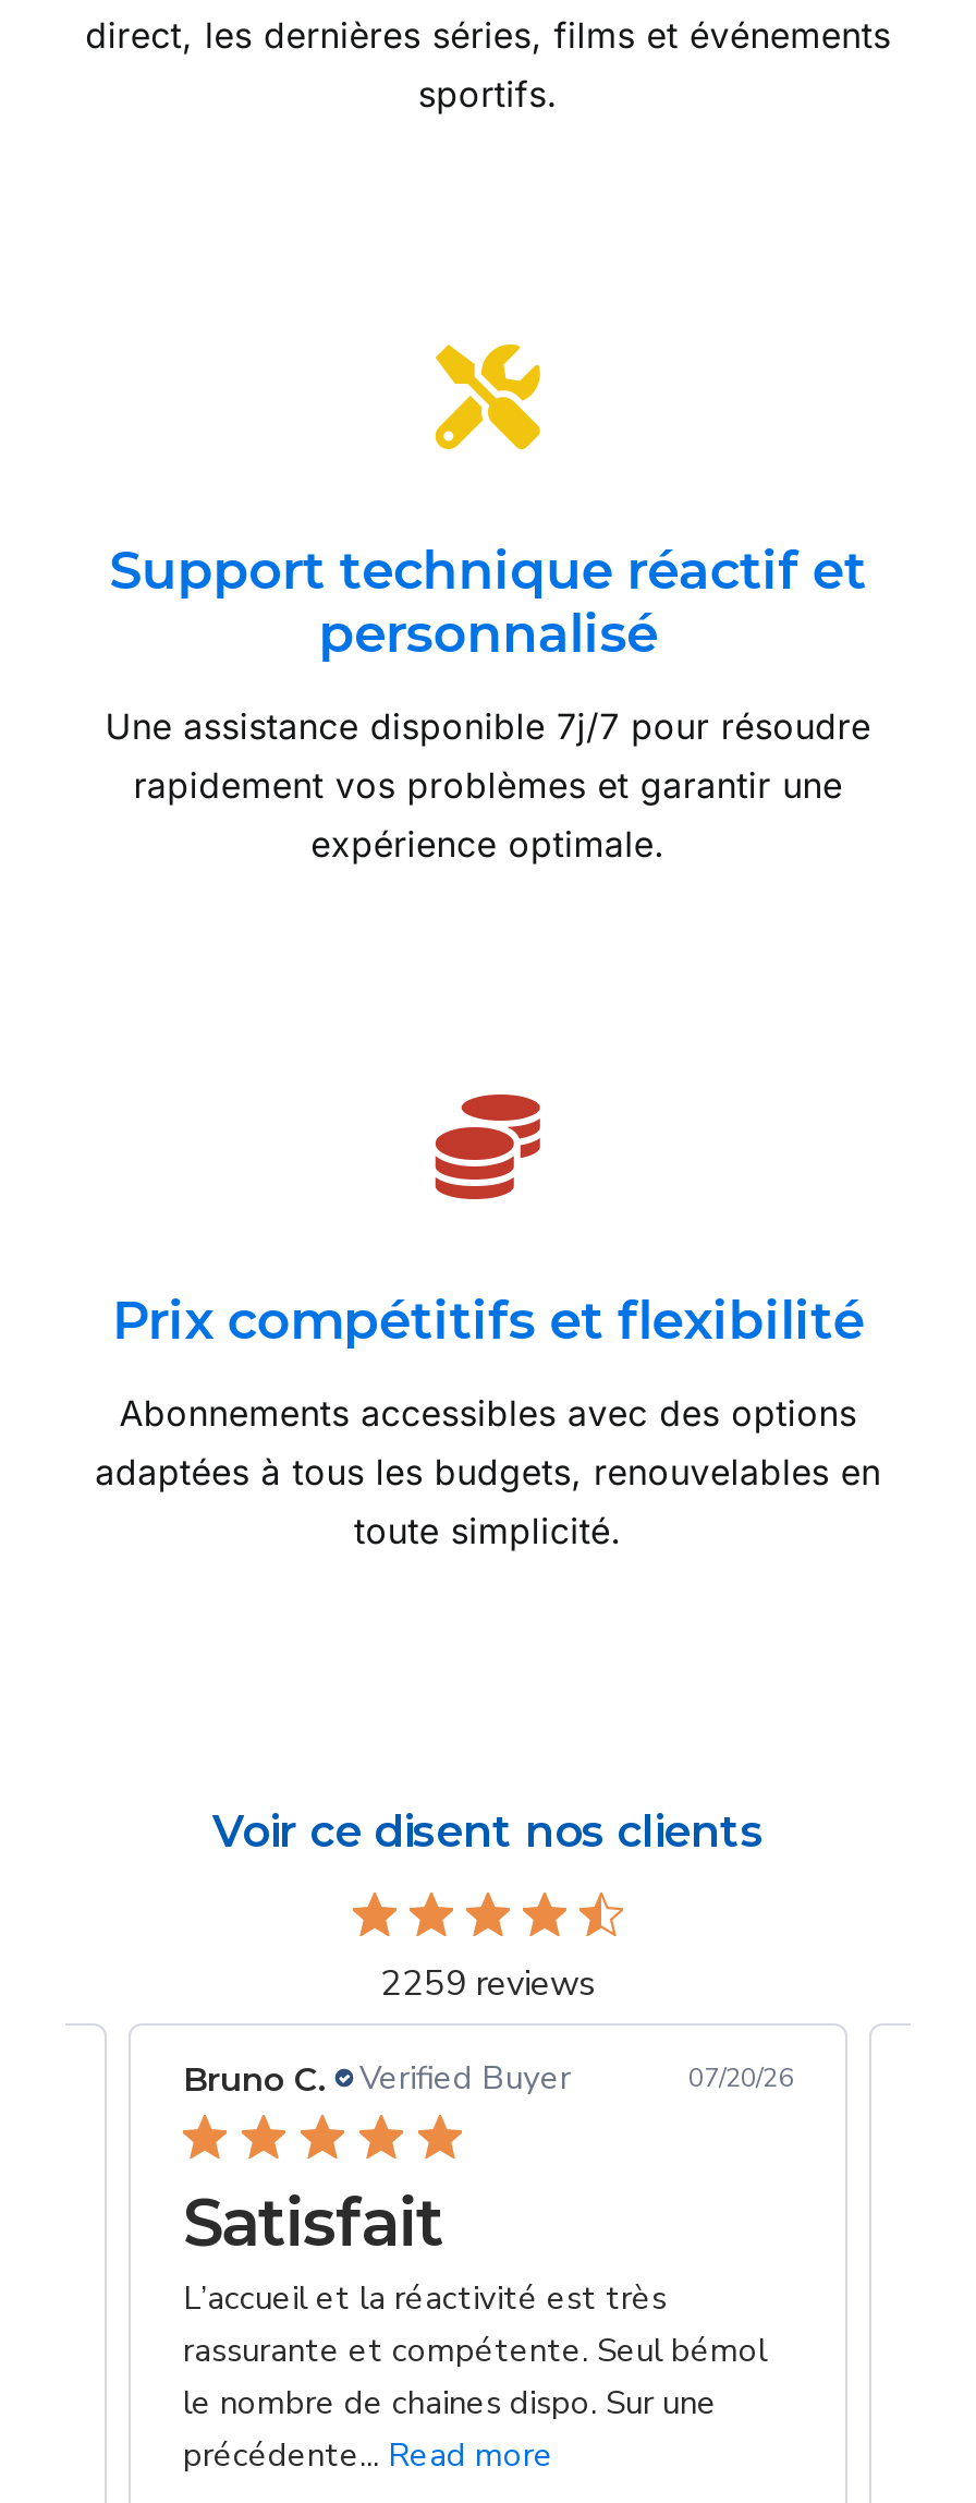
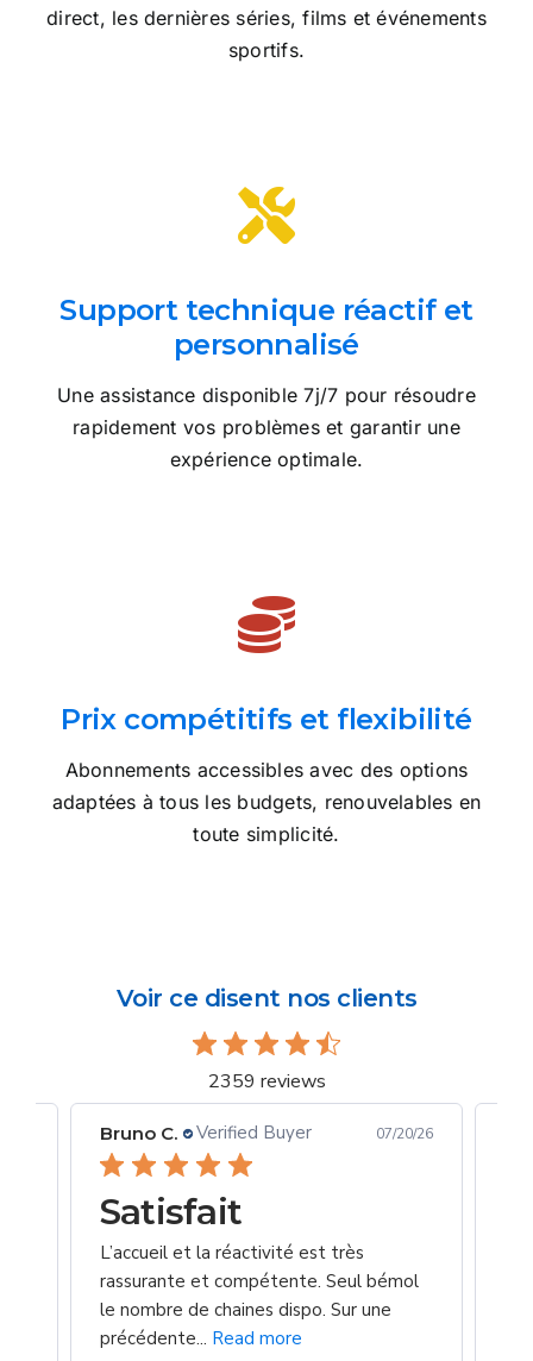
[380,1959,596,2007] 2259 reviews -> [208,1069,325,1095] 2359 reviews

